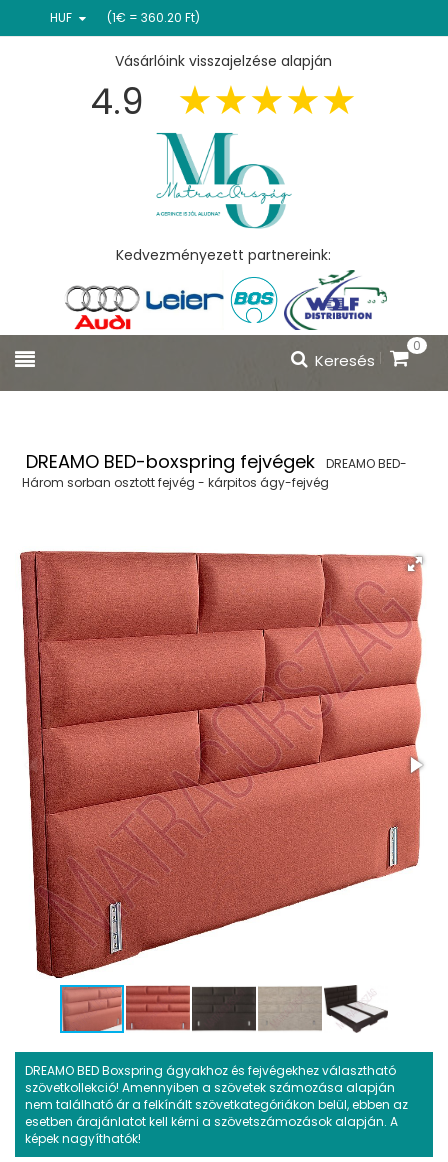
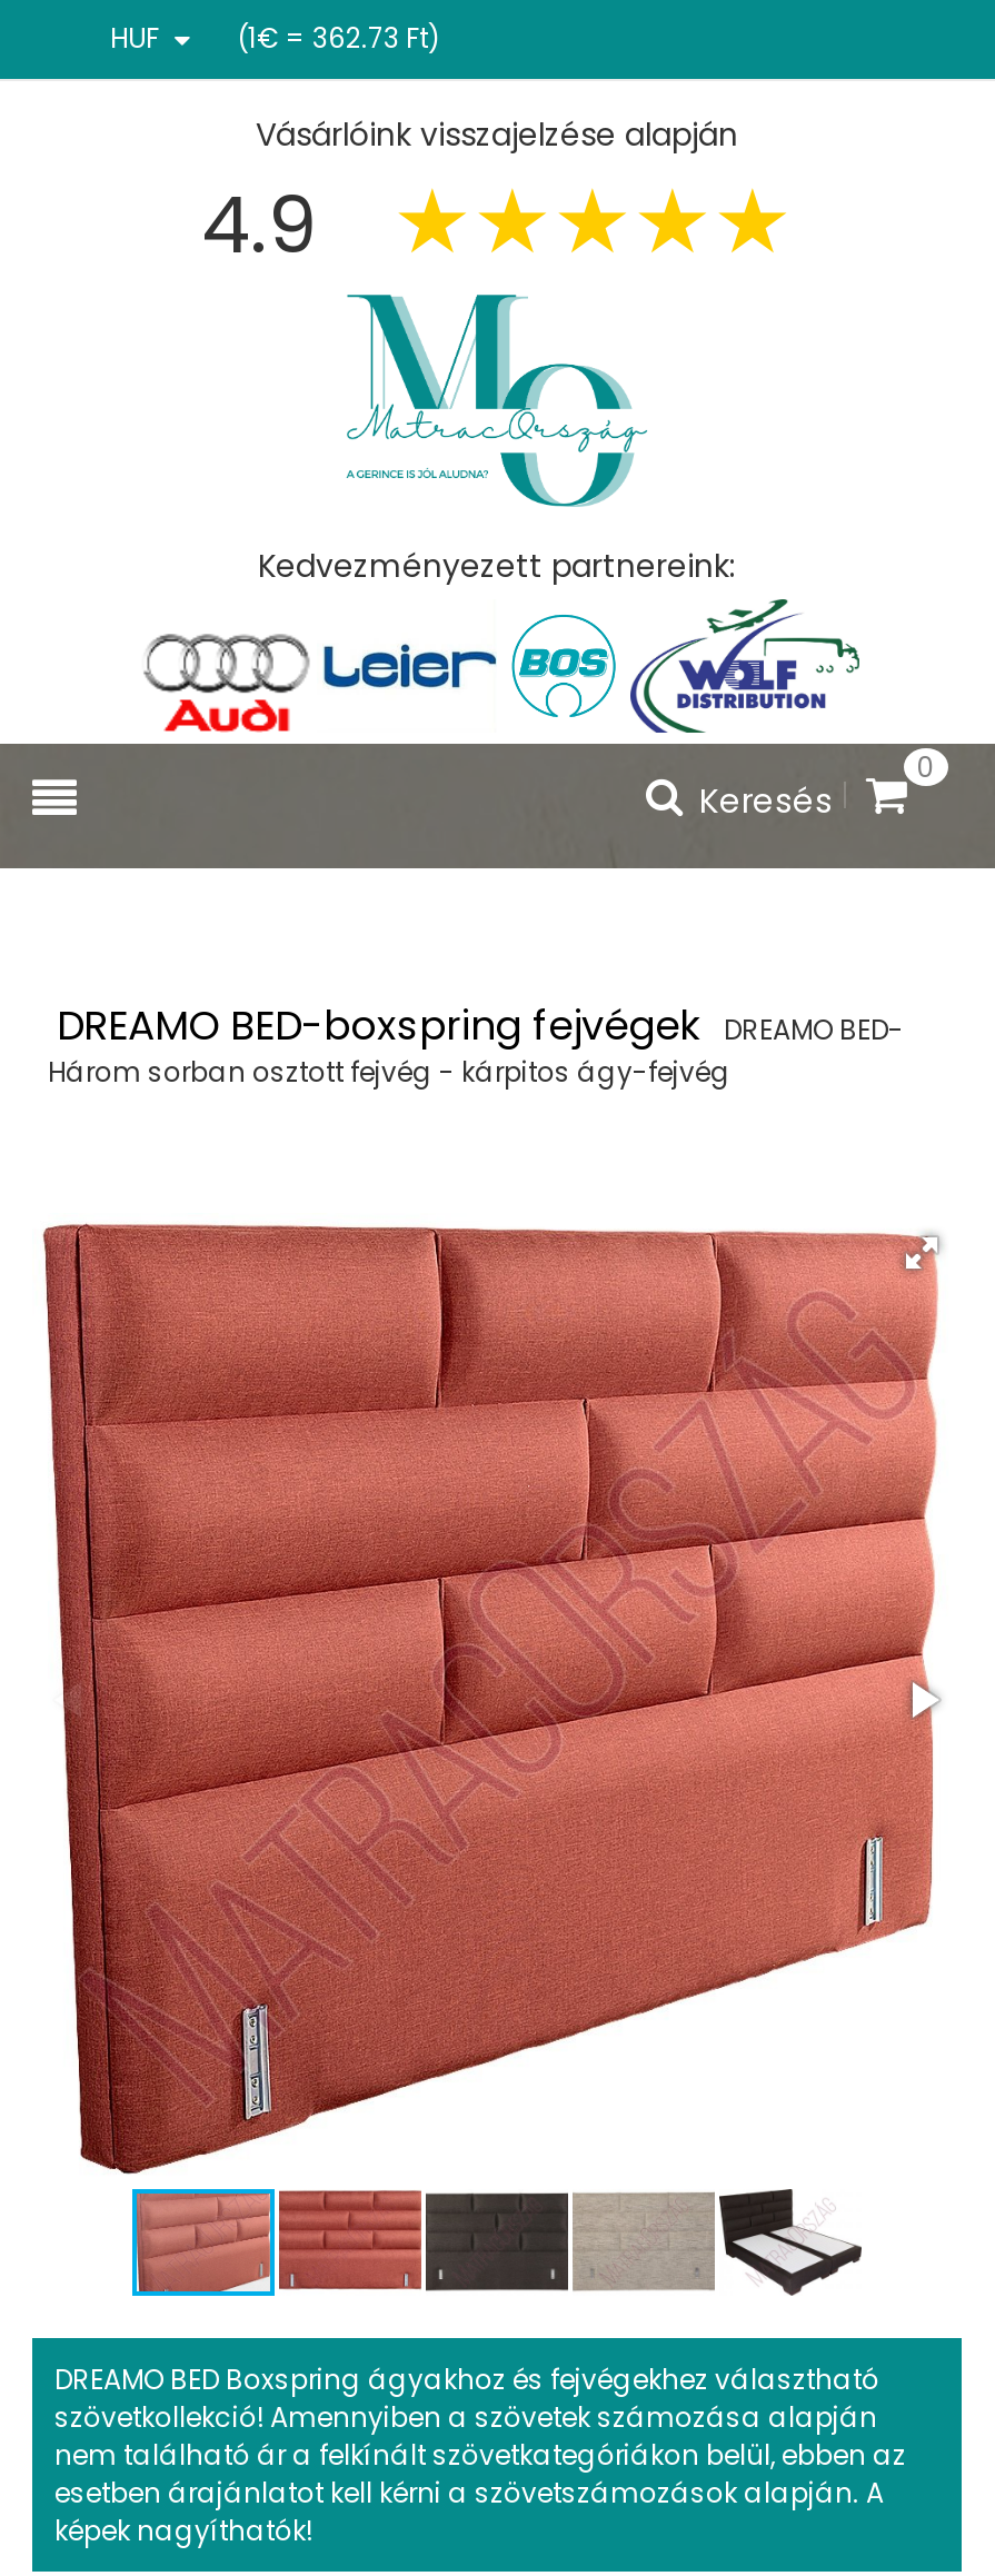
[107,9,200,26] (1€ = 360.20 Ft) -> [237,19,439,57] (1€ = 362.73 Ft)

